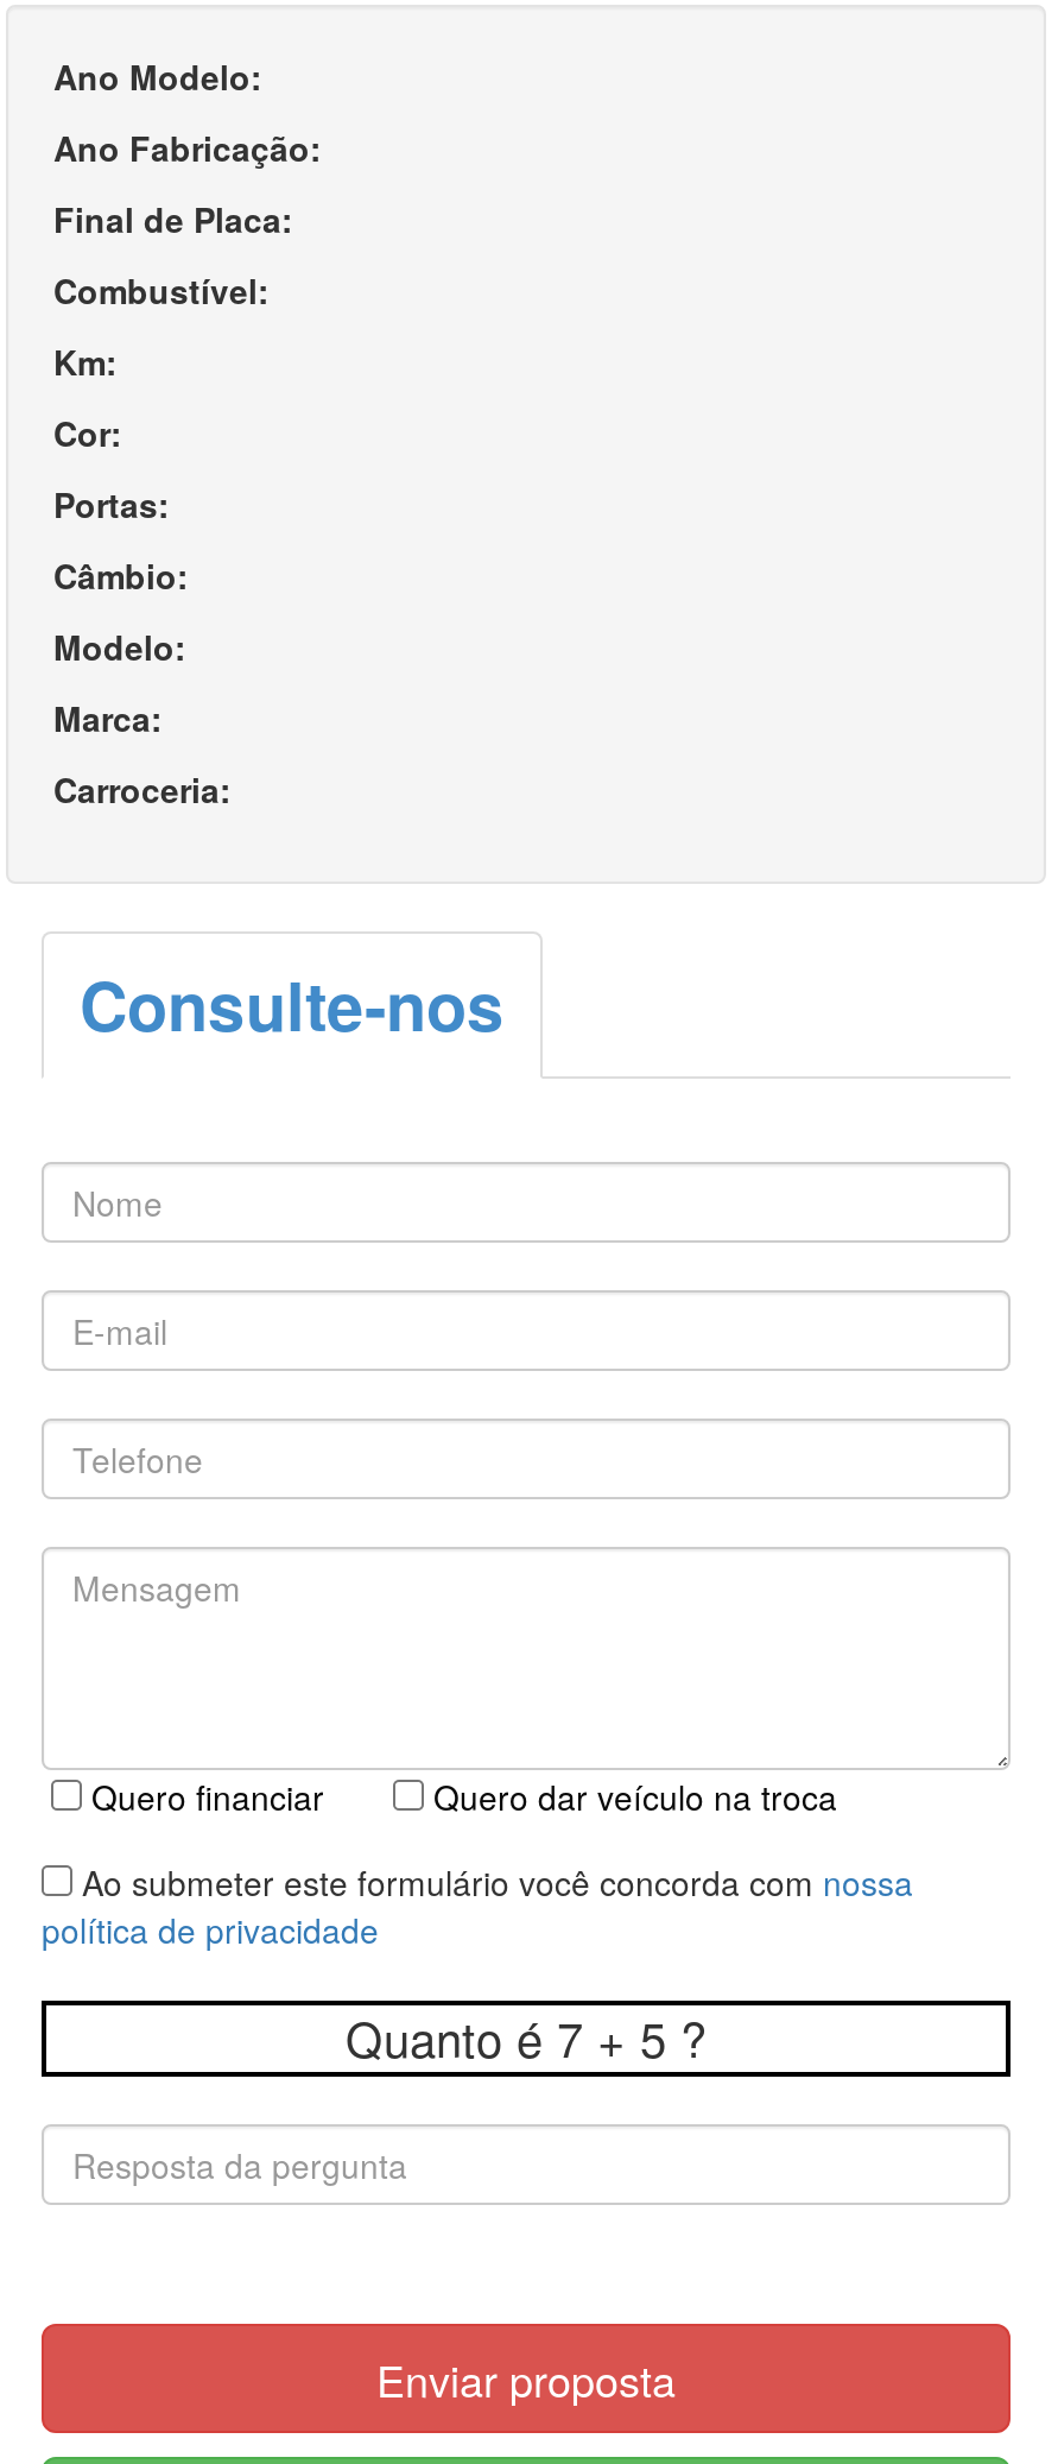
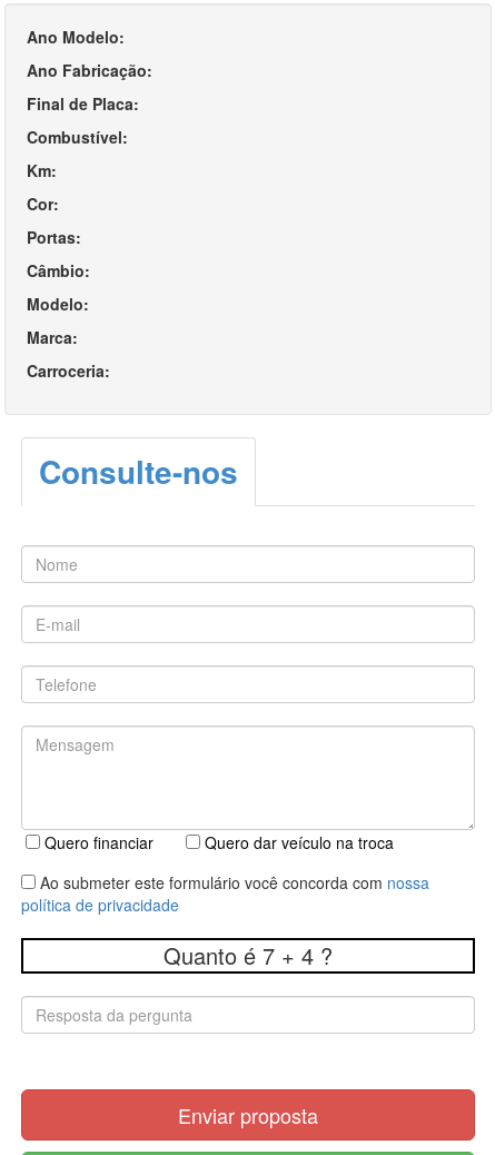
[346,2003,707,2072] Quanto é 7 + 5 ? -> [164,939,333,971] Quanto é 7 + 4 ?

